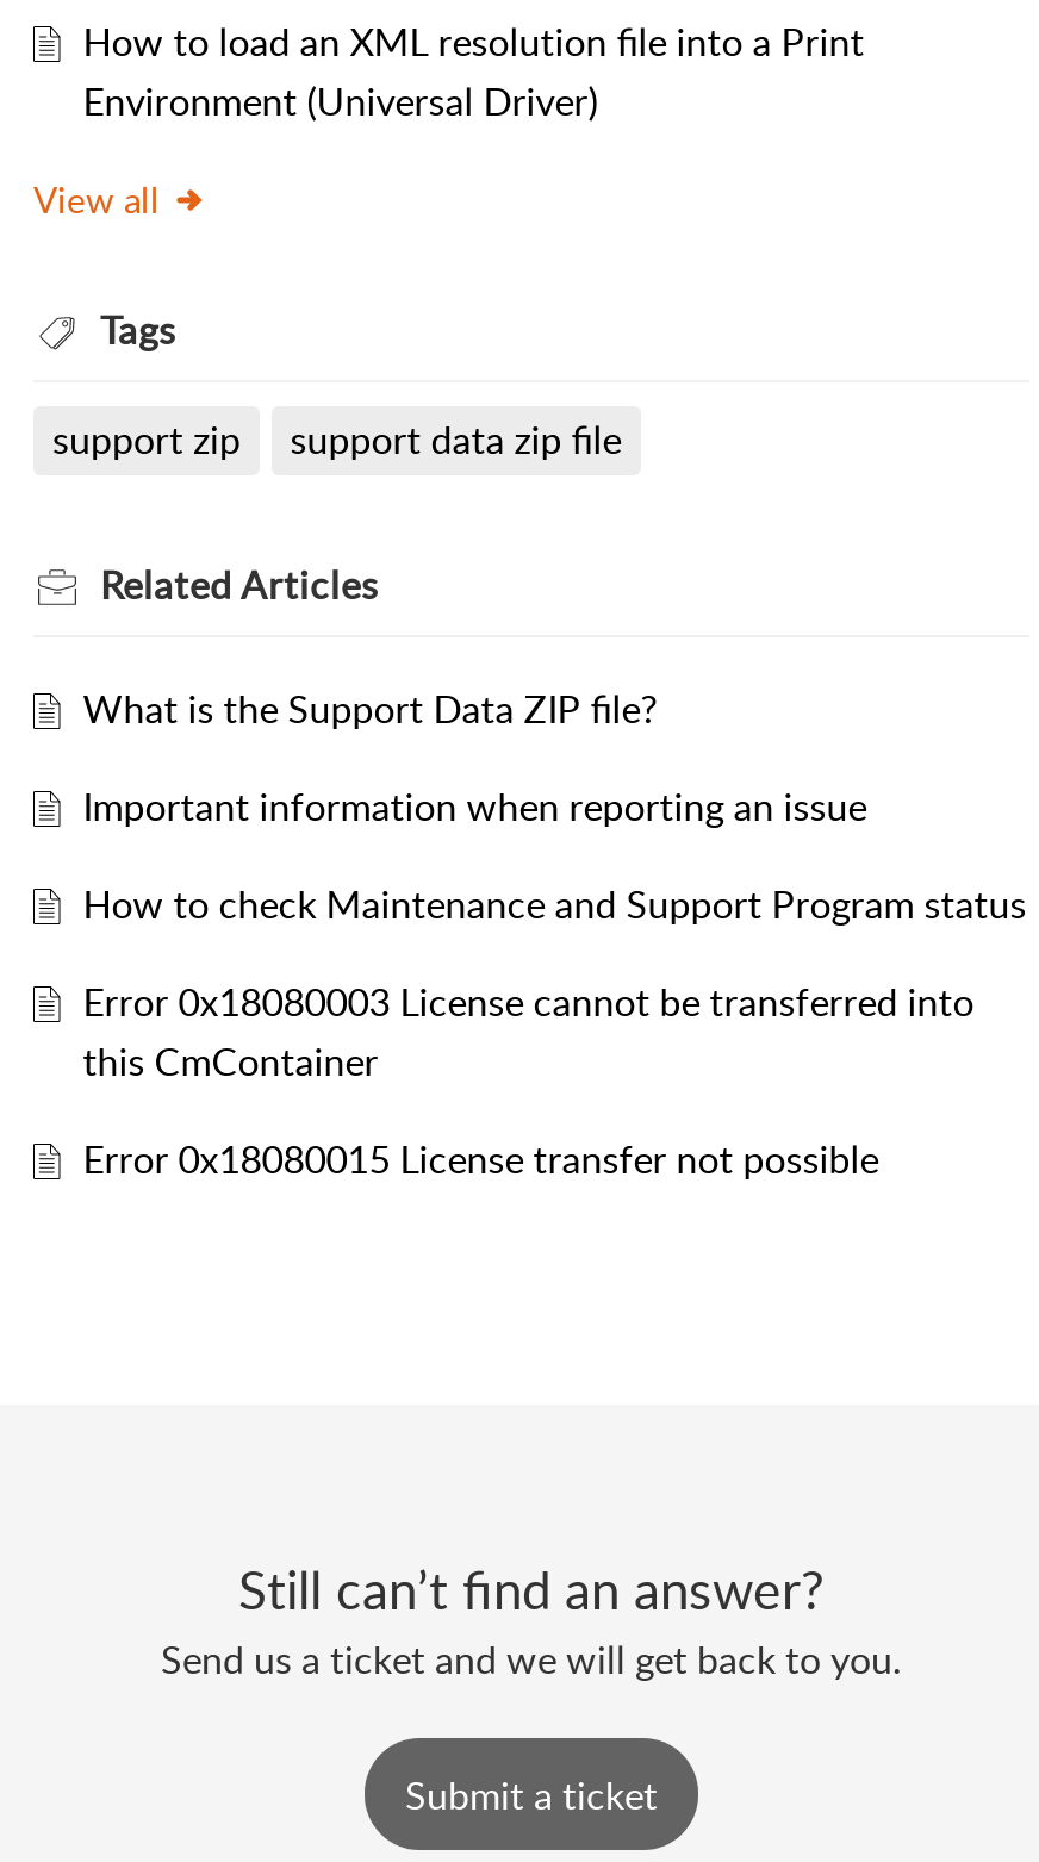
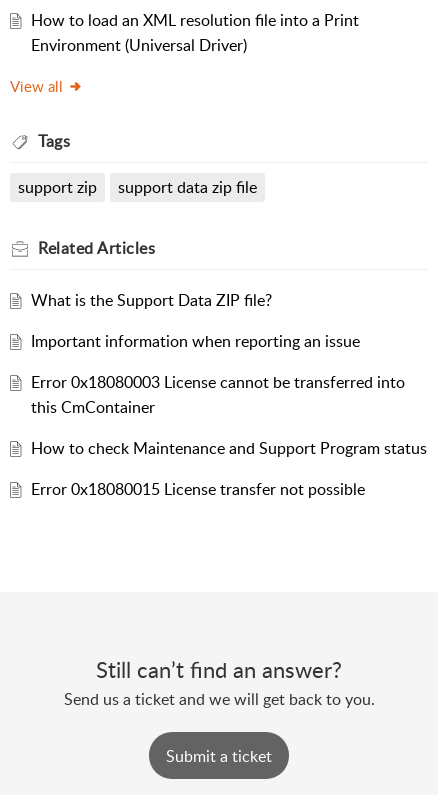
moved [83,879,1027,931] -> [31,437,427,459]: How to check Maintenance and Support Program status
moved [83,977,974,1089] -> [31,371,405,418]: Error 0x18080003 License cannot be transferred into | this CmContainer

